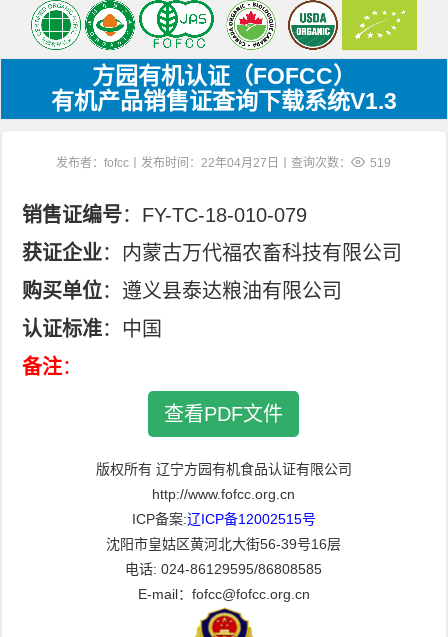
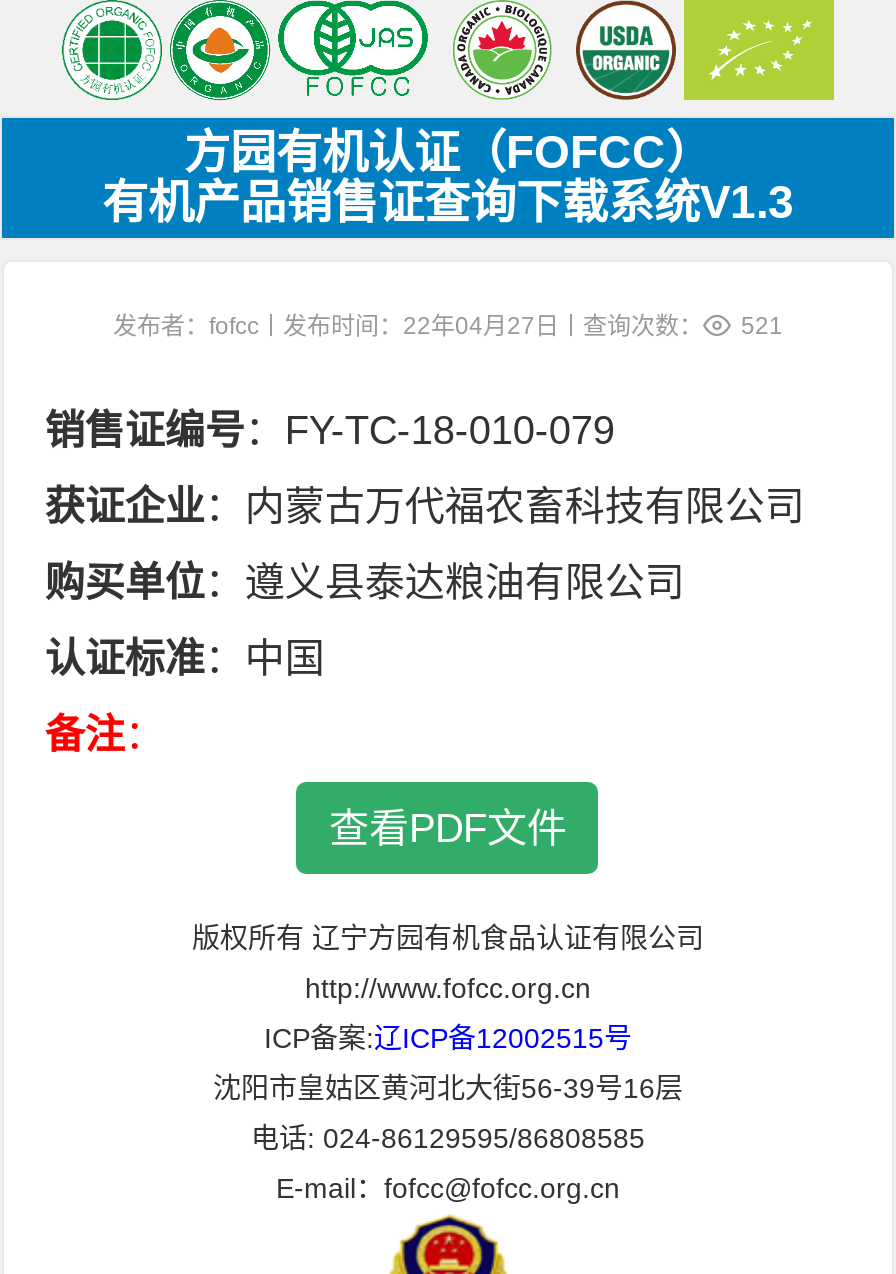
[56,156,391,170] 发布者：fofcc丨发布时间：22年04月27日丨查询次数： 519 -> [113,312,783,340] 发布者：fofcc丨发布时间：22年04月27日丨查询次数： 521

